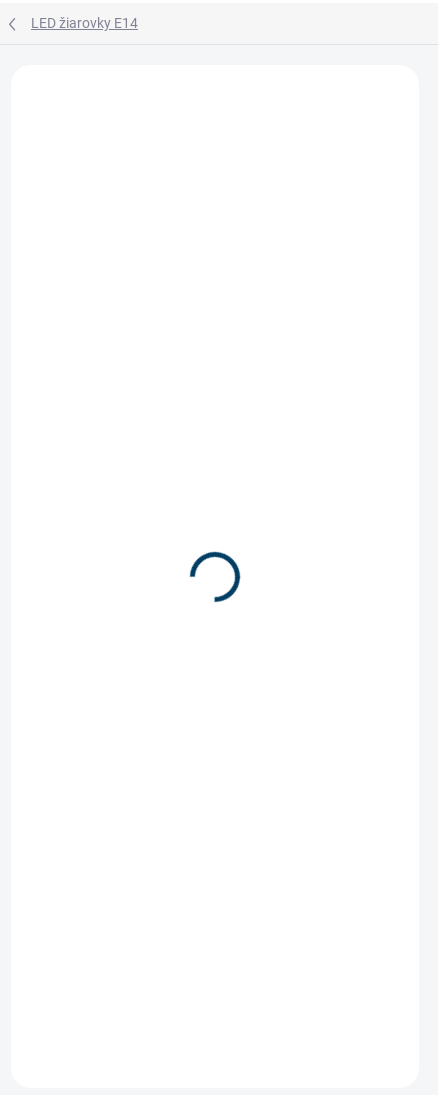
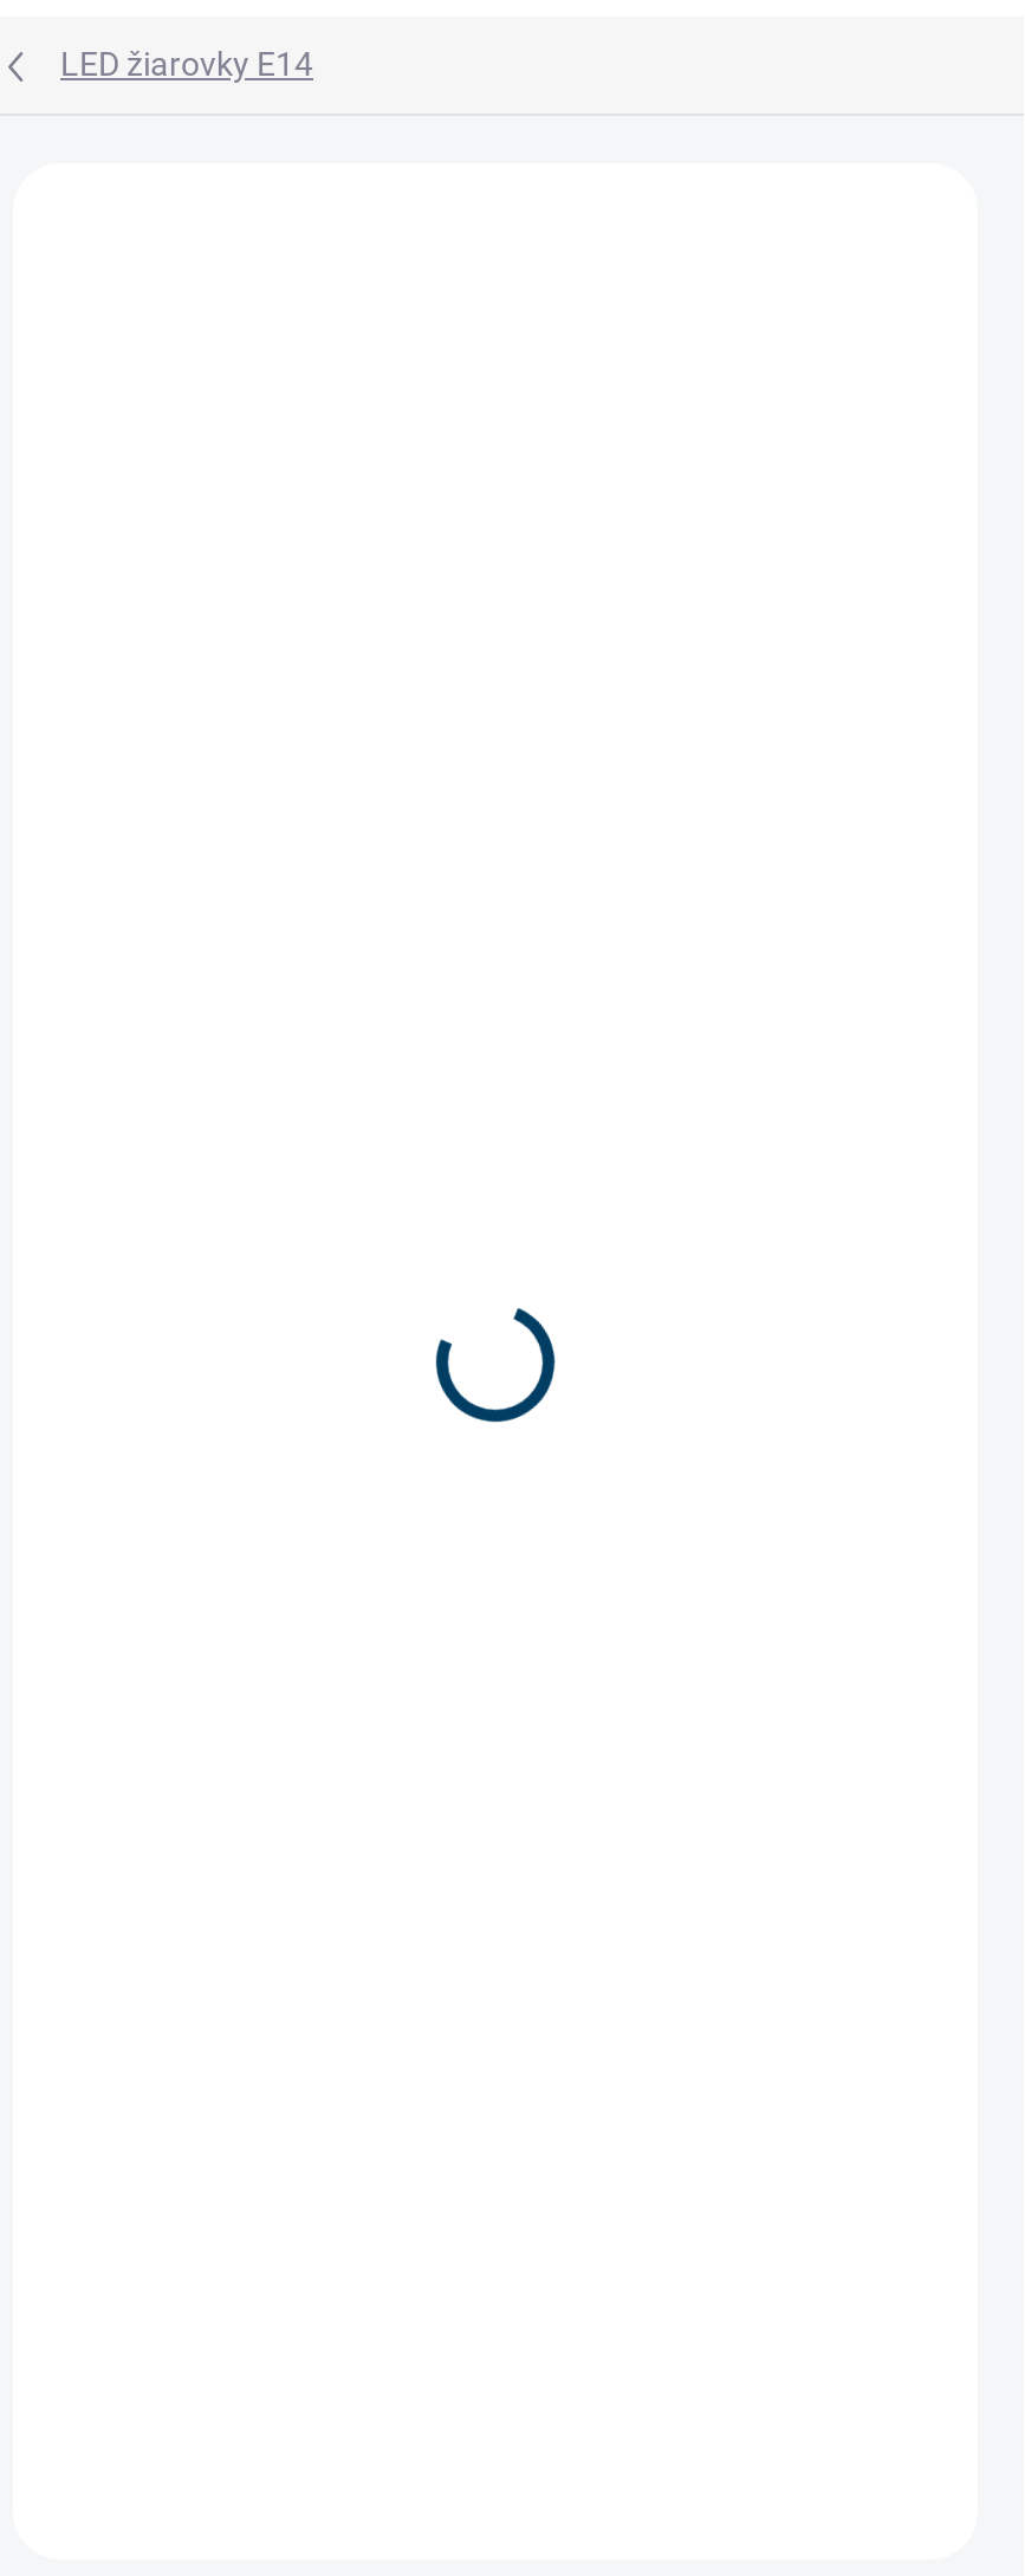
[189,549,241,604] [image] -> [434,1306,557,1436] [image]

